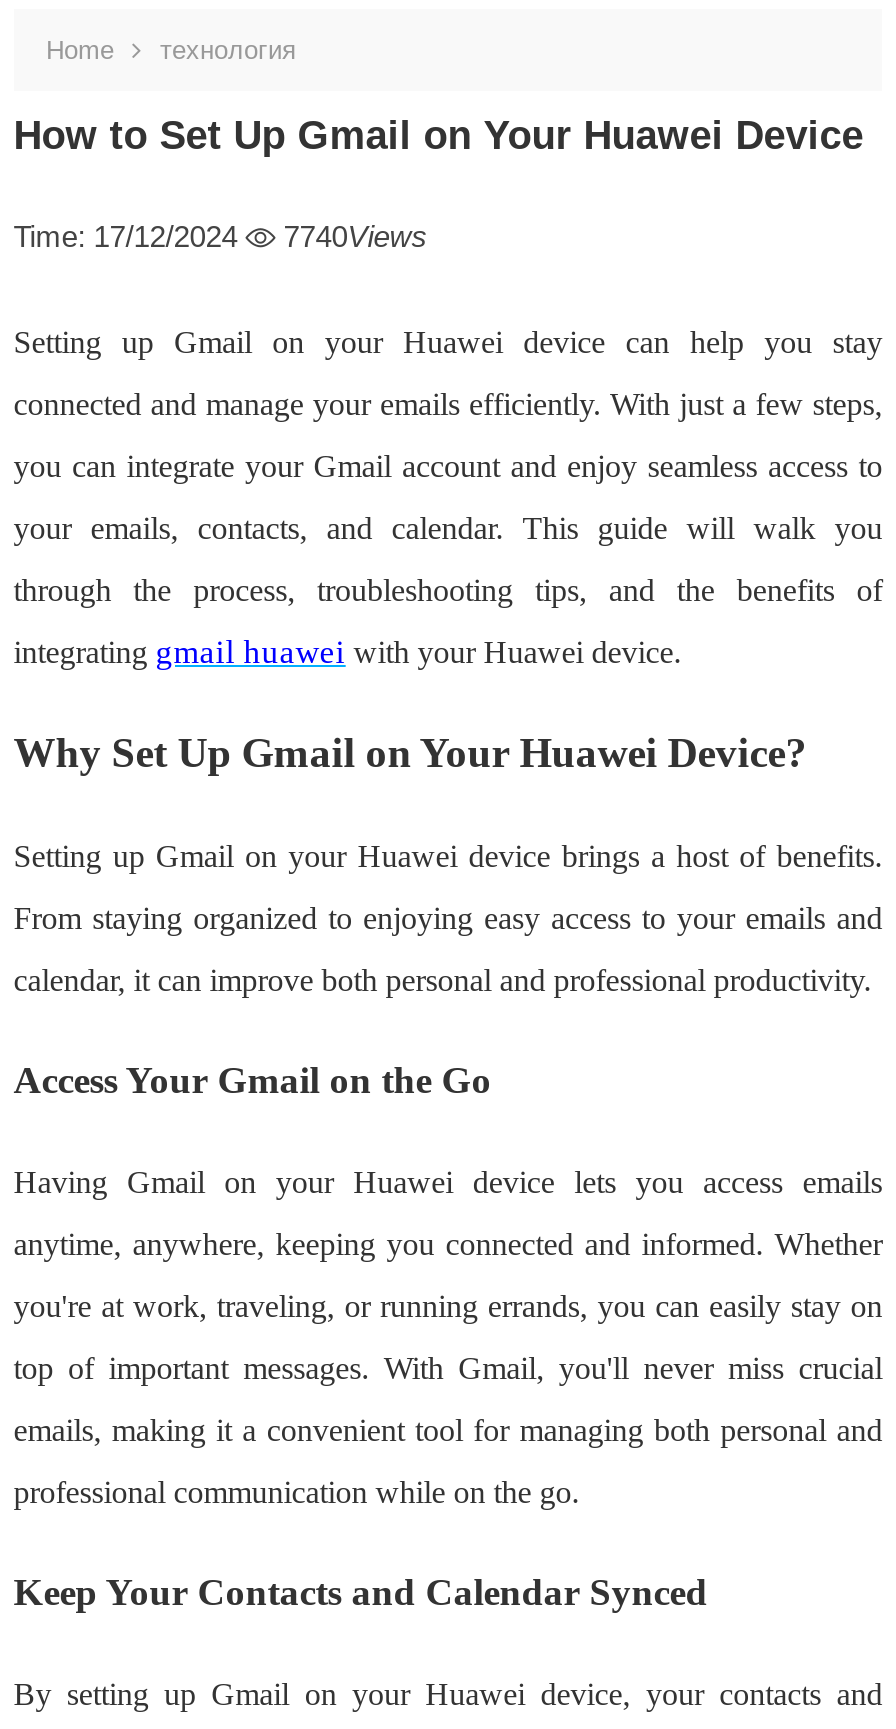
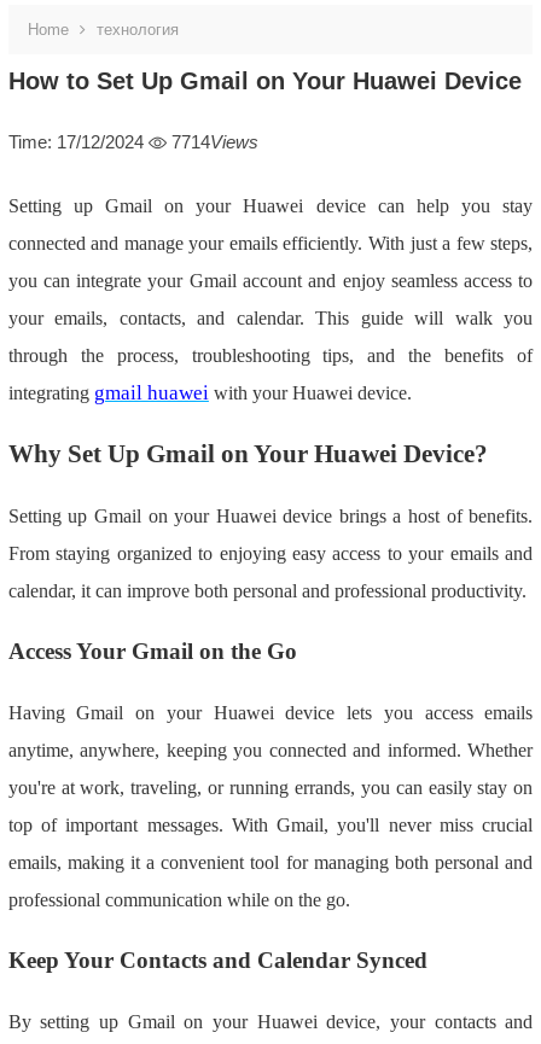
[13,219,427,253] Time: 17/12/2024 7740Views -> [8,132,258,152] Time: 17/12/2024 7714Views

